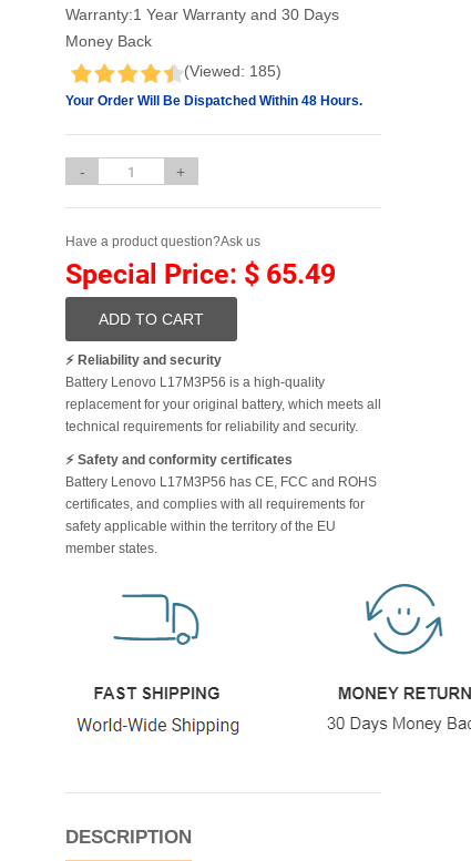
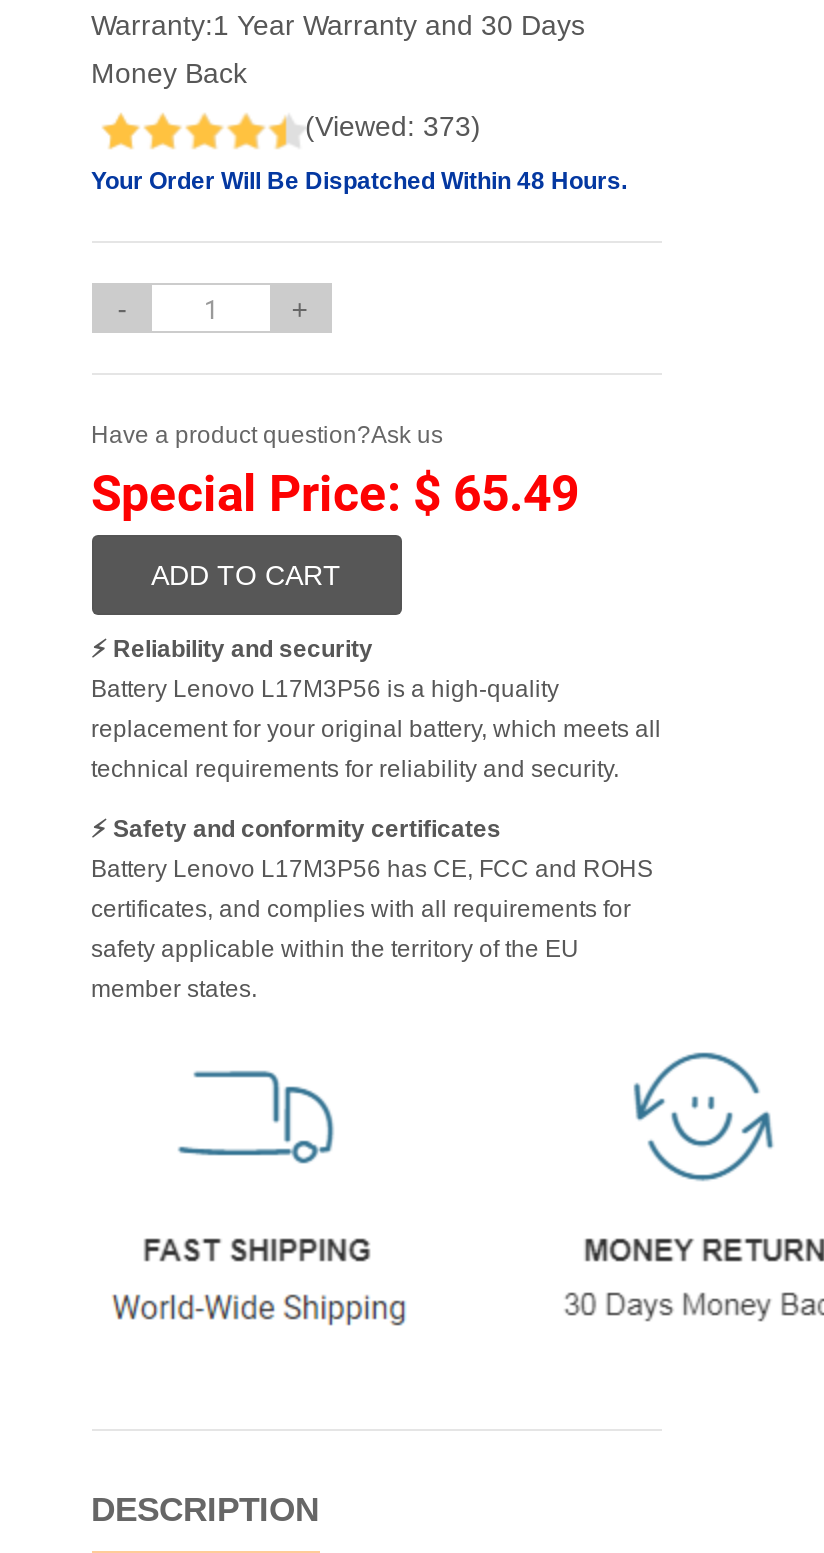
[183,62,281,80] (Viewed: 185) -> [305,111,481,143] (Viewed: 373)

